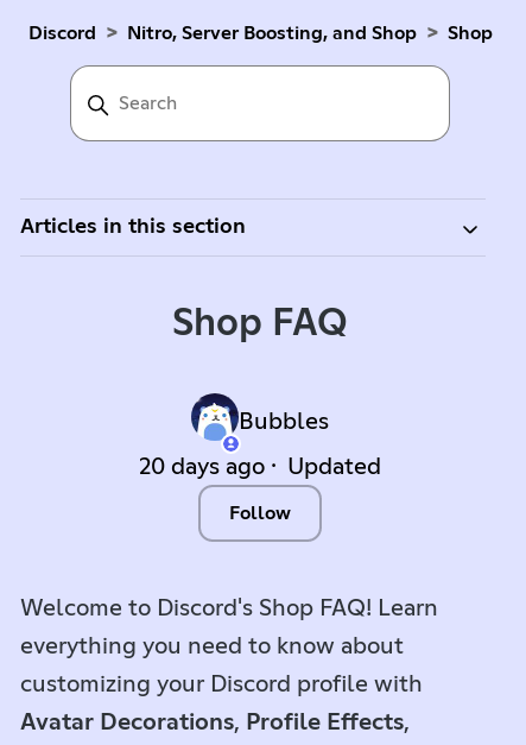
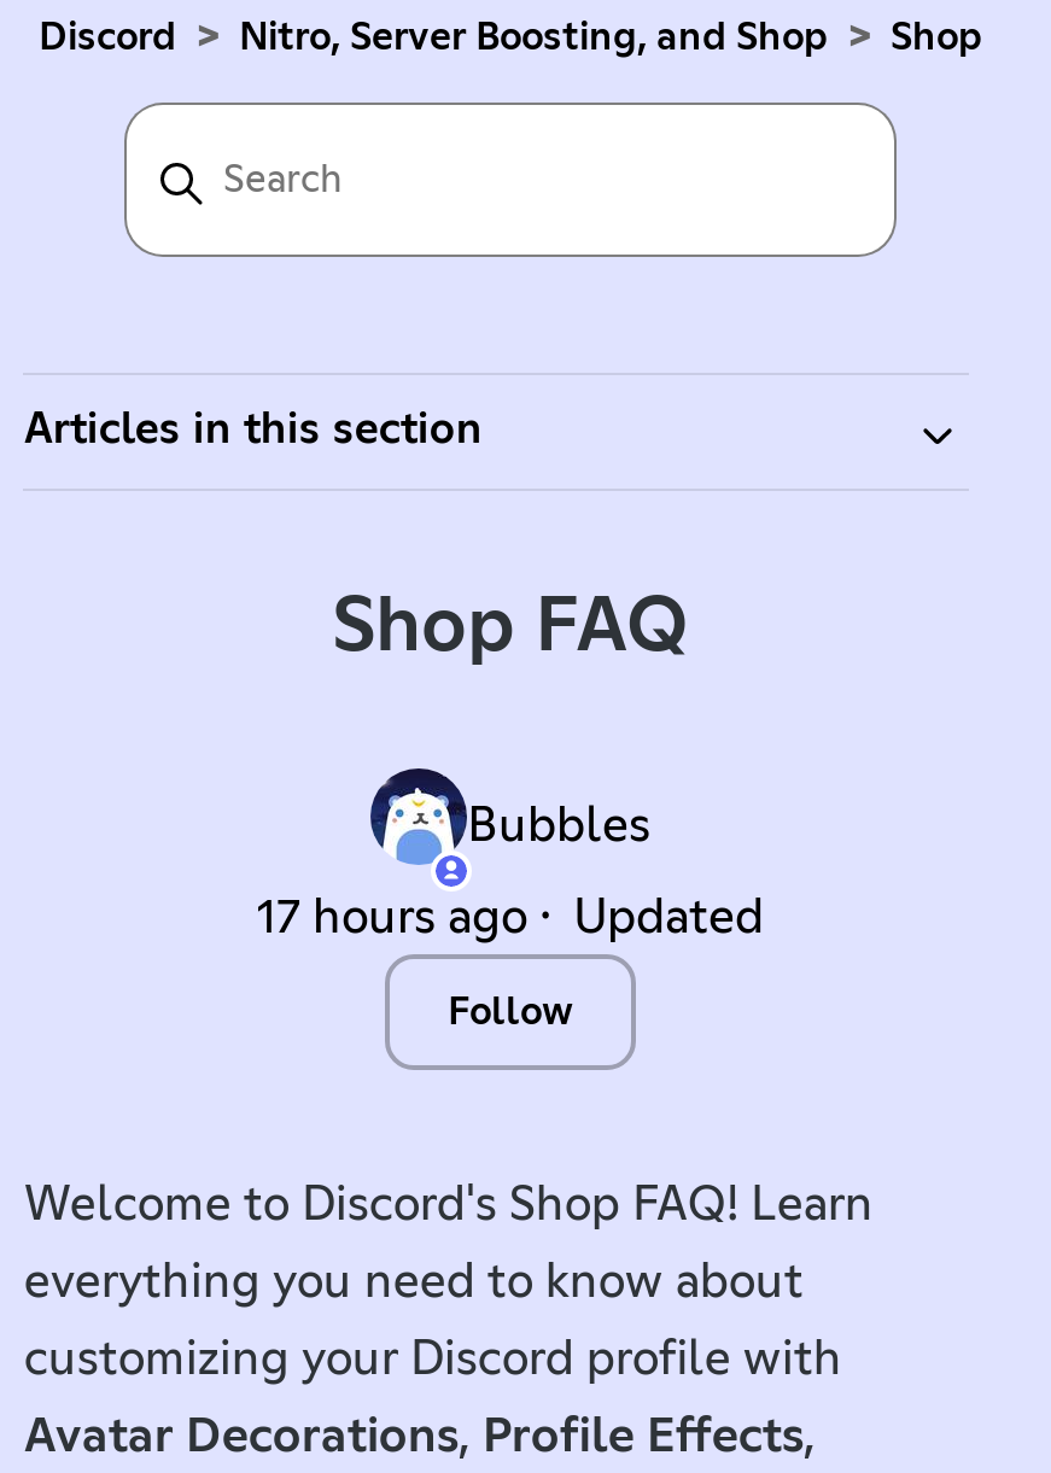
[139,455,381,479] 20 days ago Updated -> [257,894,764,942] 17 hours ago Updated

